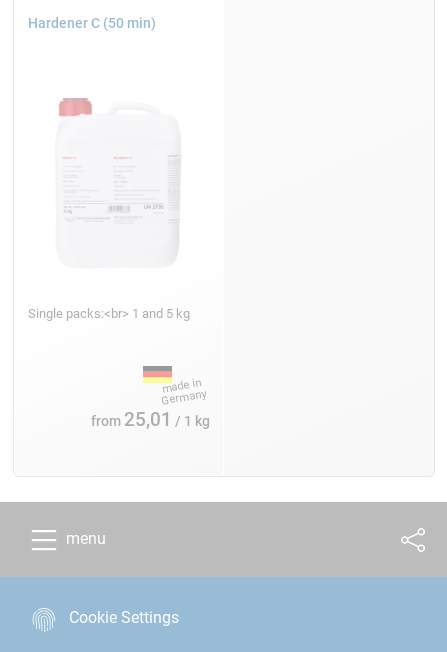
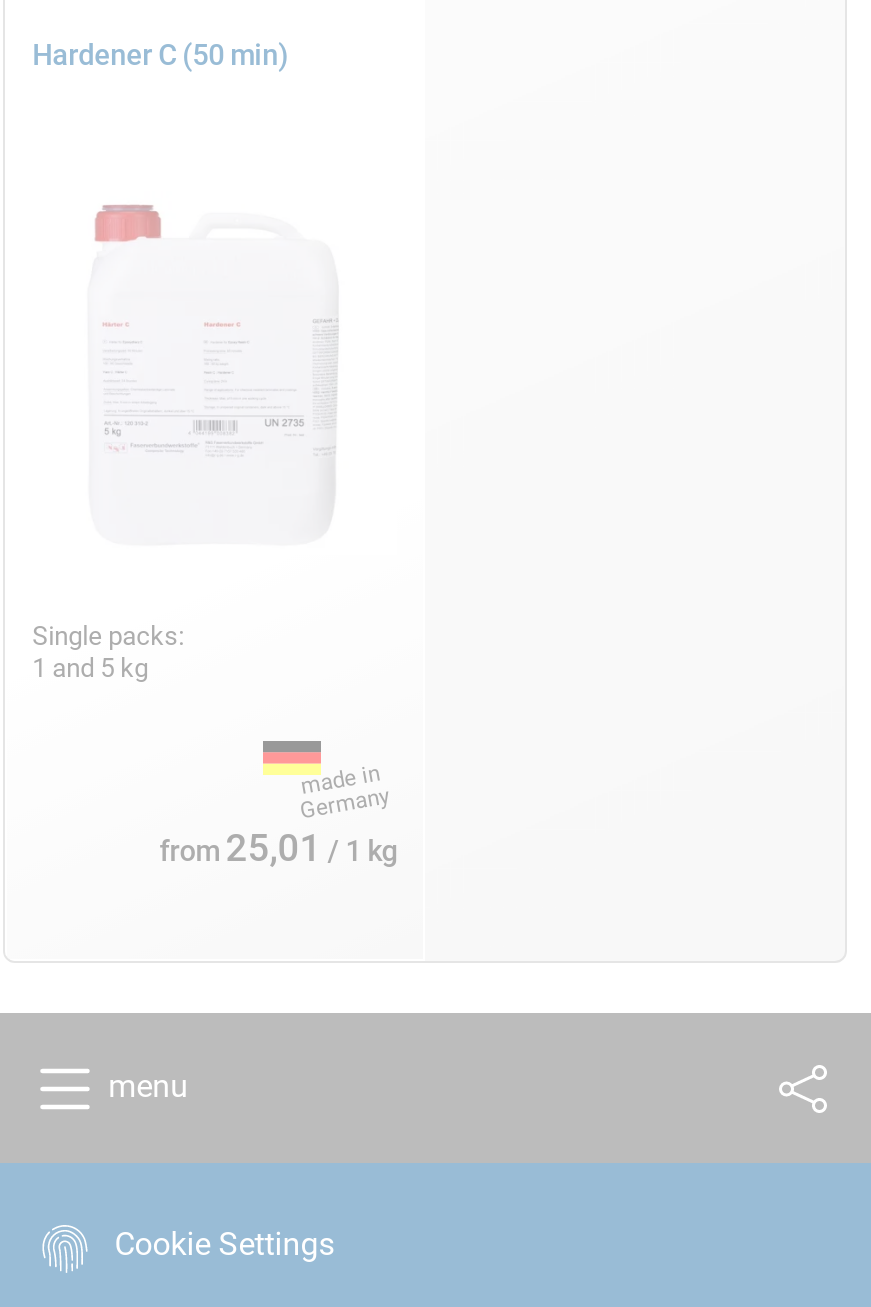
[28,306,193,321] Single packs:<br> 1 and 5 kg -> [32,621,184,683] Single packs: | 1 and 5 kg

